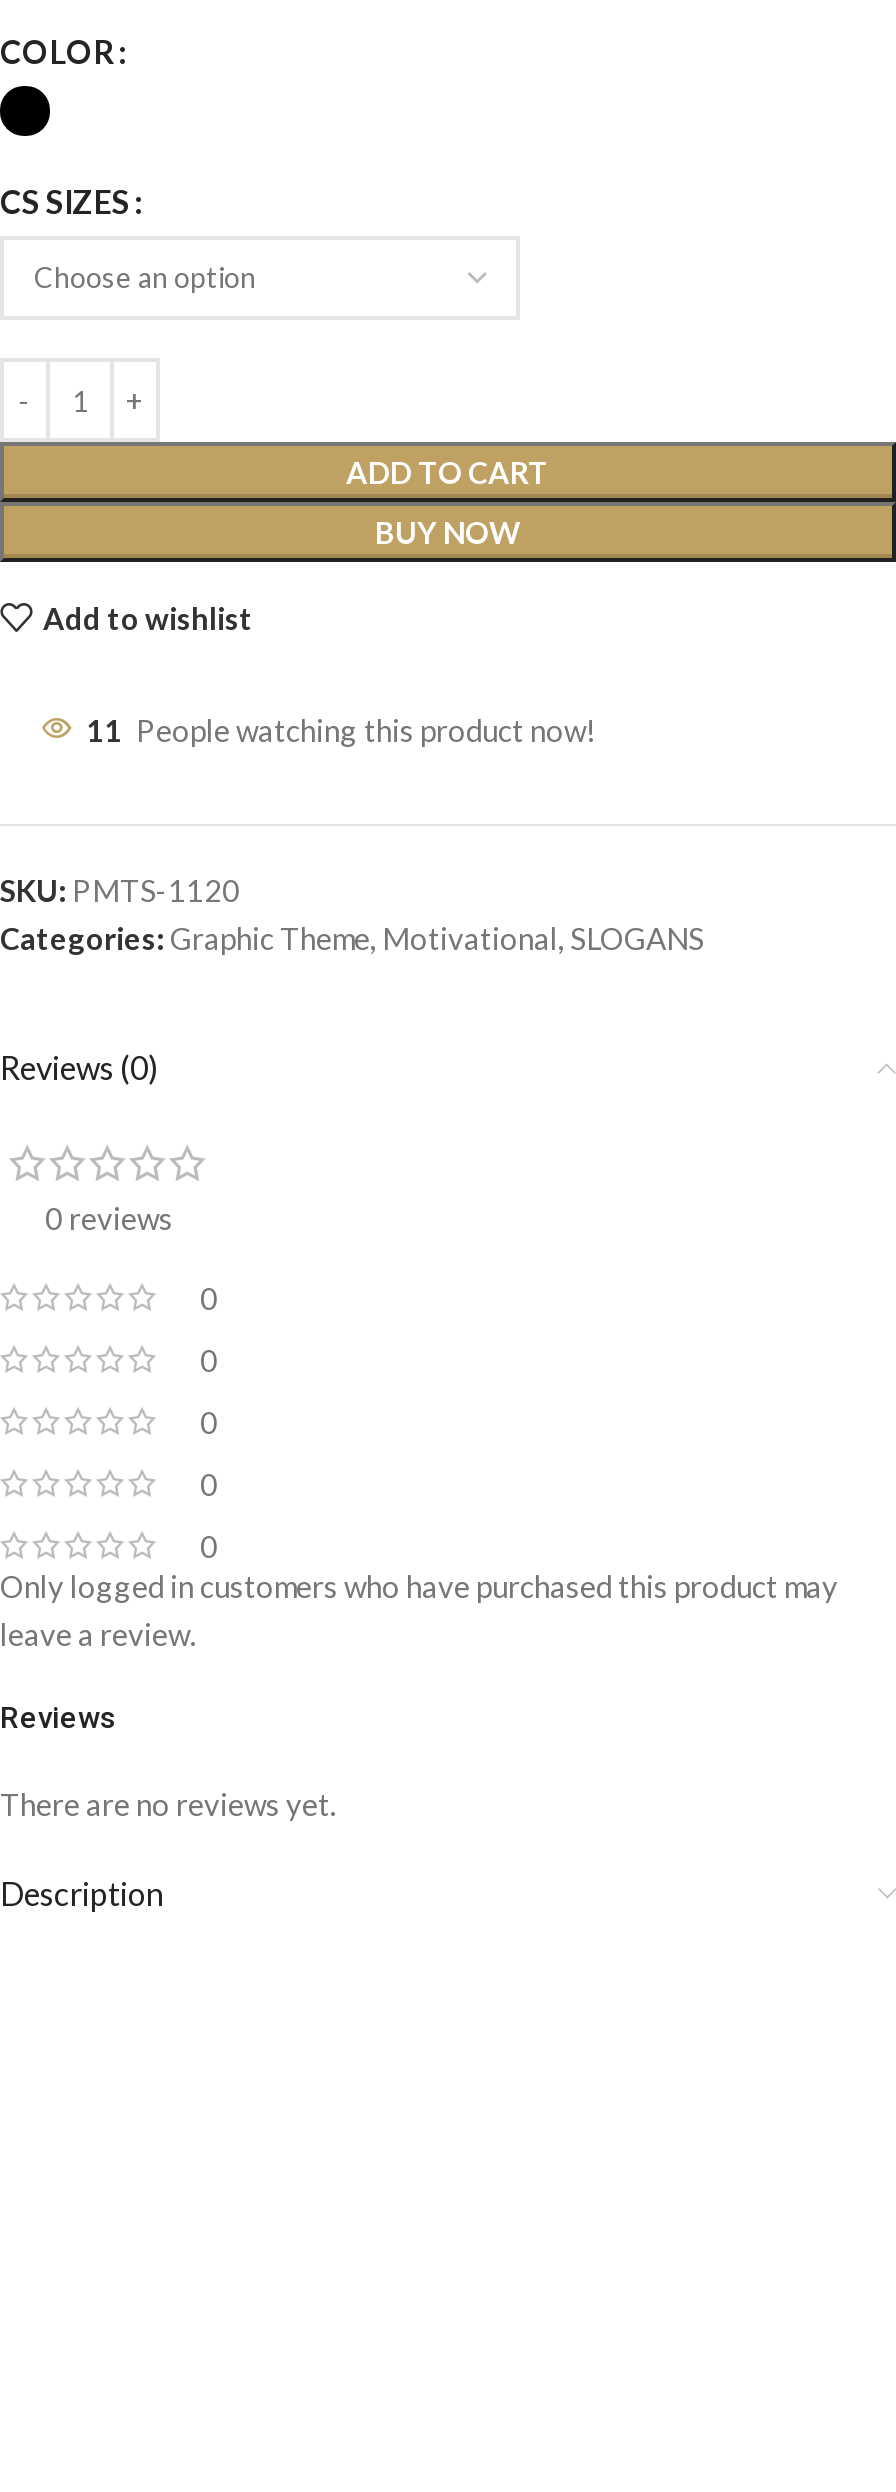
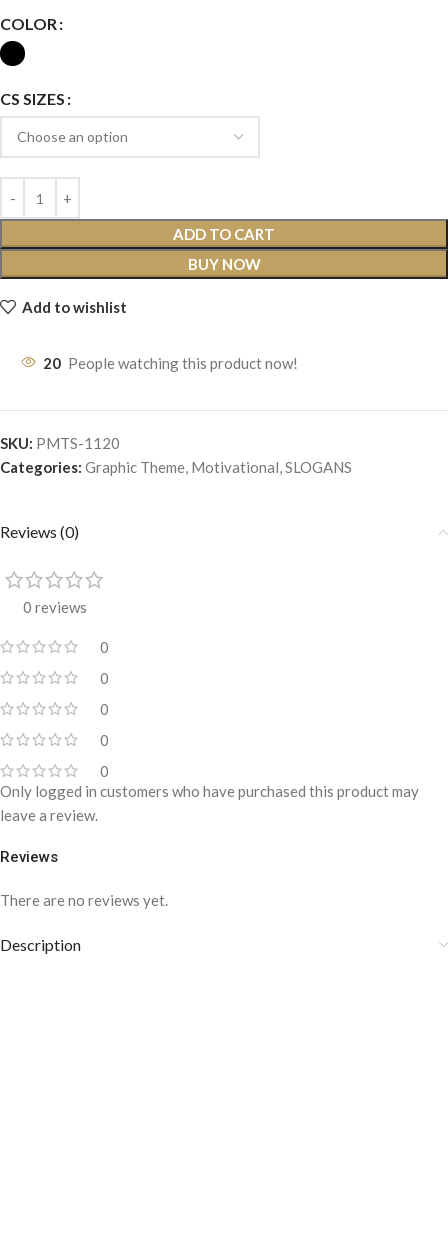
[86,713,596,749] 11 People watching this product now! -> [43,354,298,372] 20 People watching this product now!

